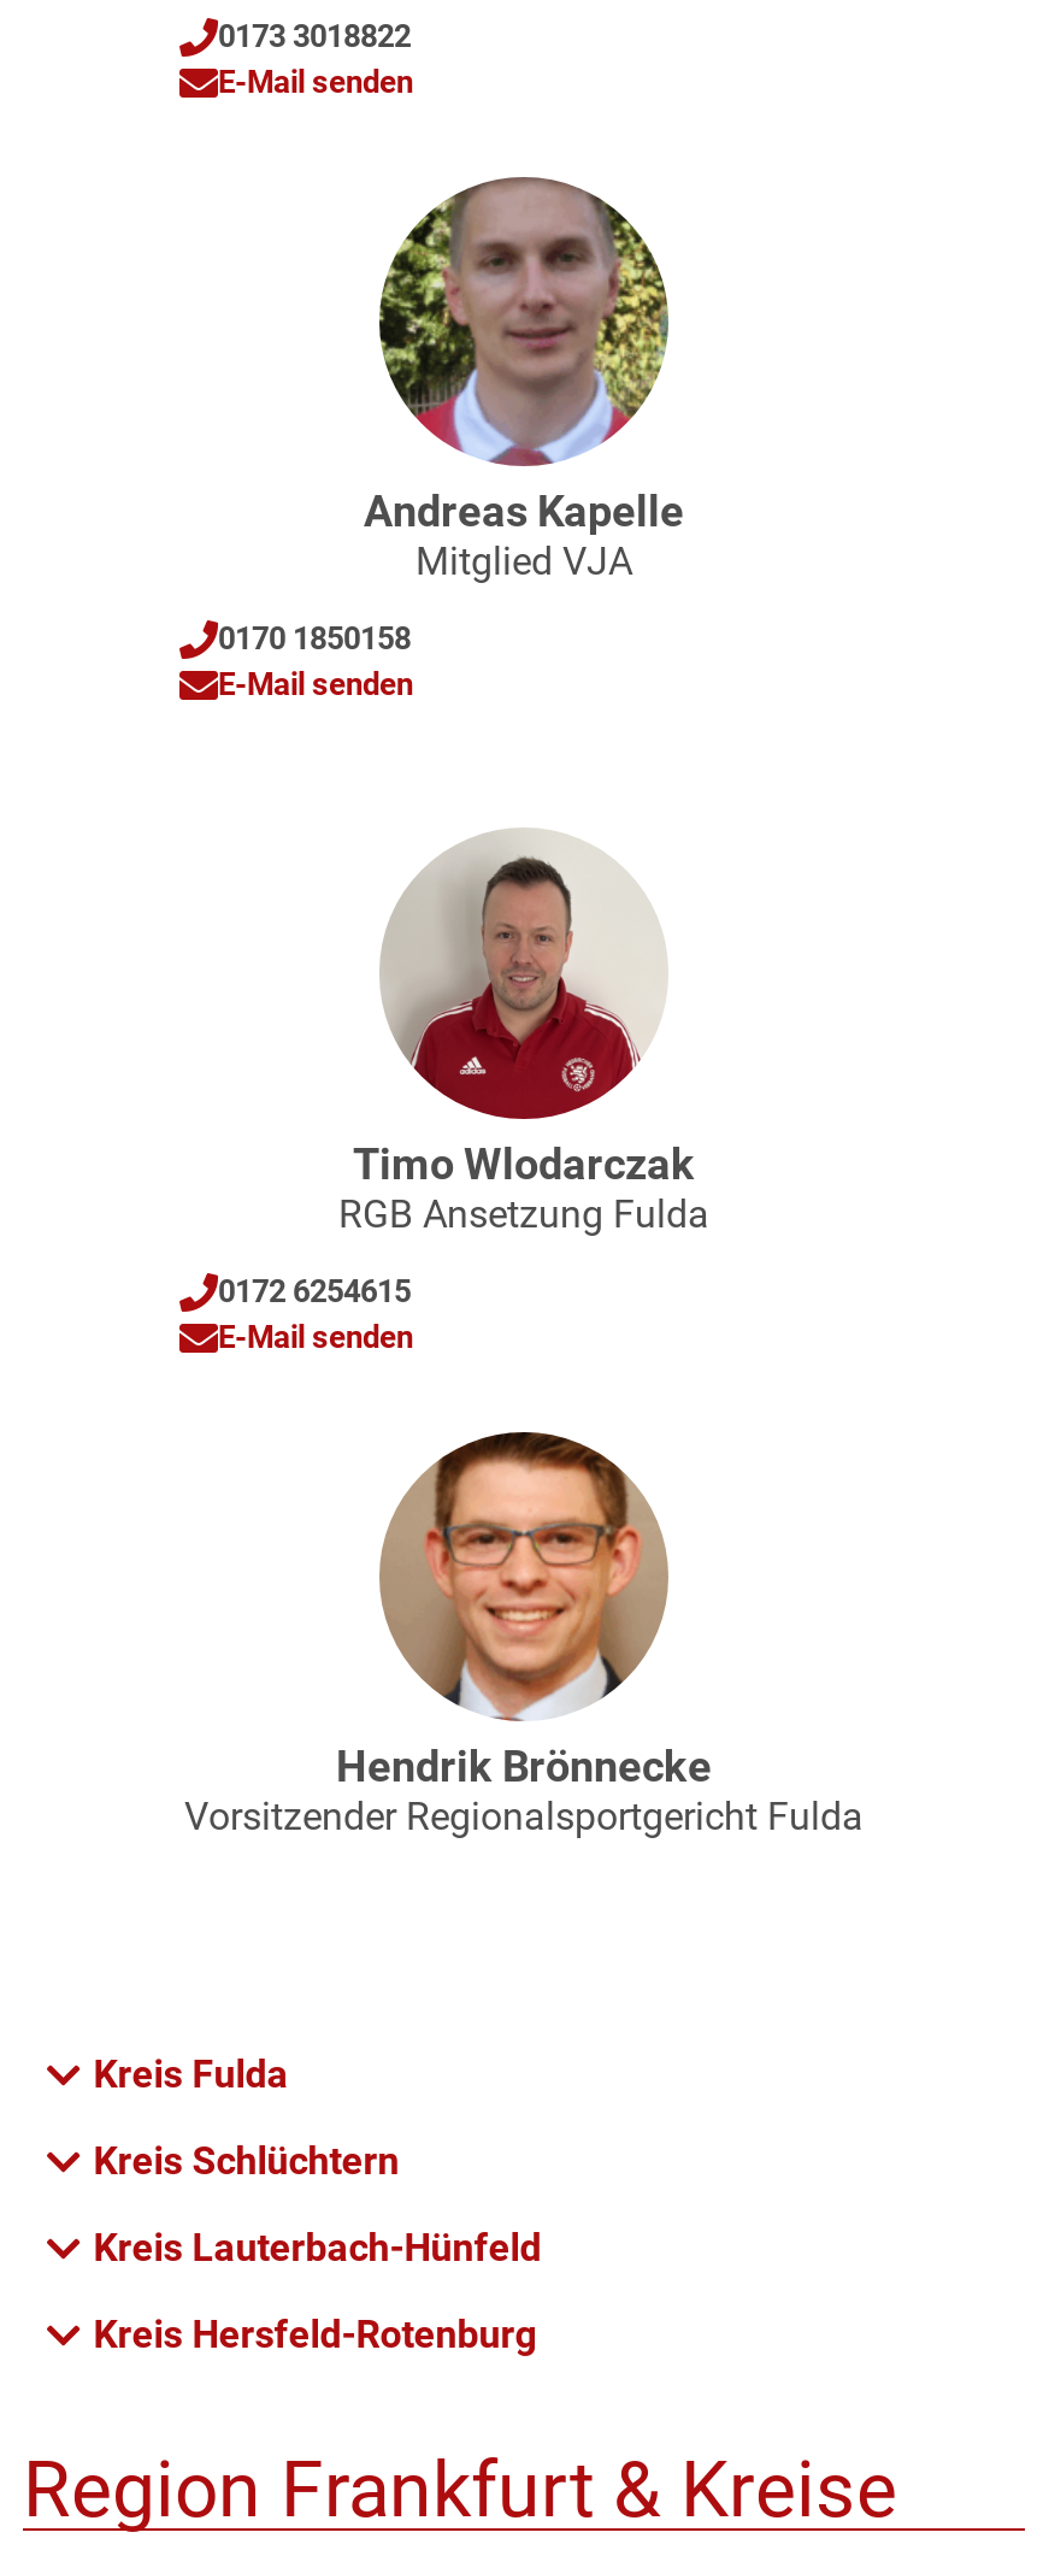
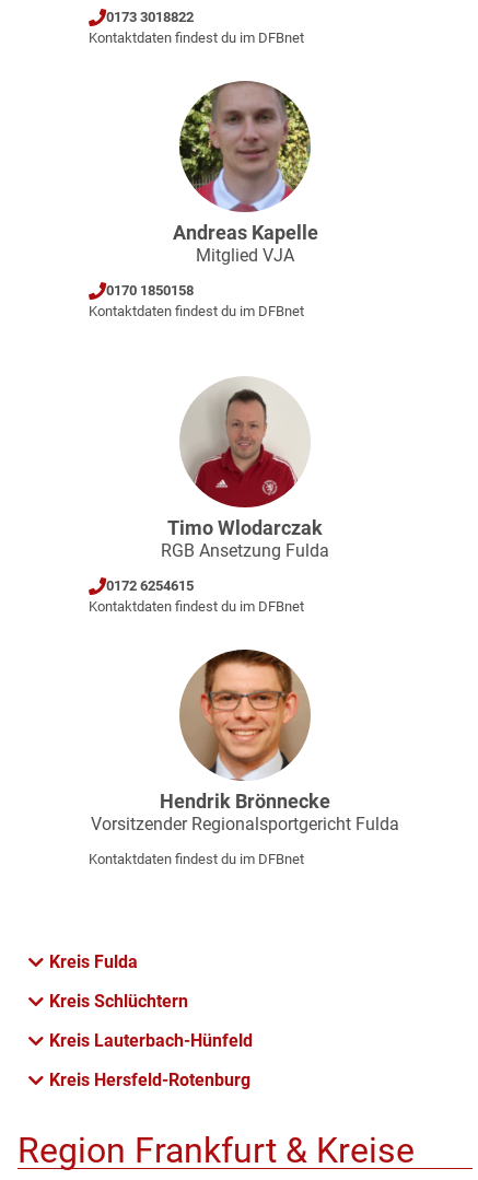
[218,64,413,100] E-Mail senden -> [89,30,304,46] Kontaktdaten findest du im DFBnet
[218,667,413,703] E-Mail senden -> [89,303,304,320] Kontaktdaten findest du im DFBnet
[218,1319,413,1355] E-Mail senden -> [89,598,304,615] Kontaktdaten findest du im DFBnet
none -> [89,851,304,867] Kontaktdaten findest du im DFBnet

